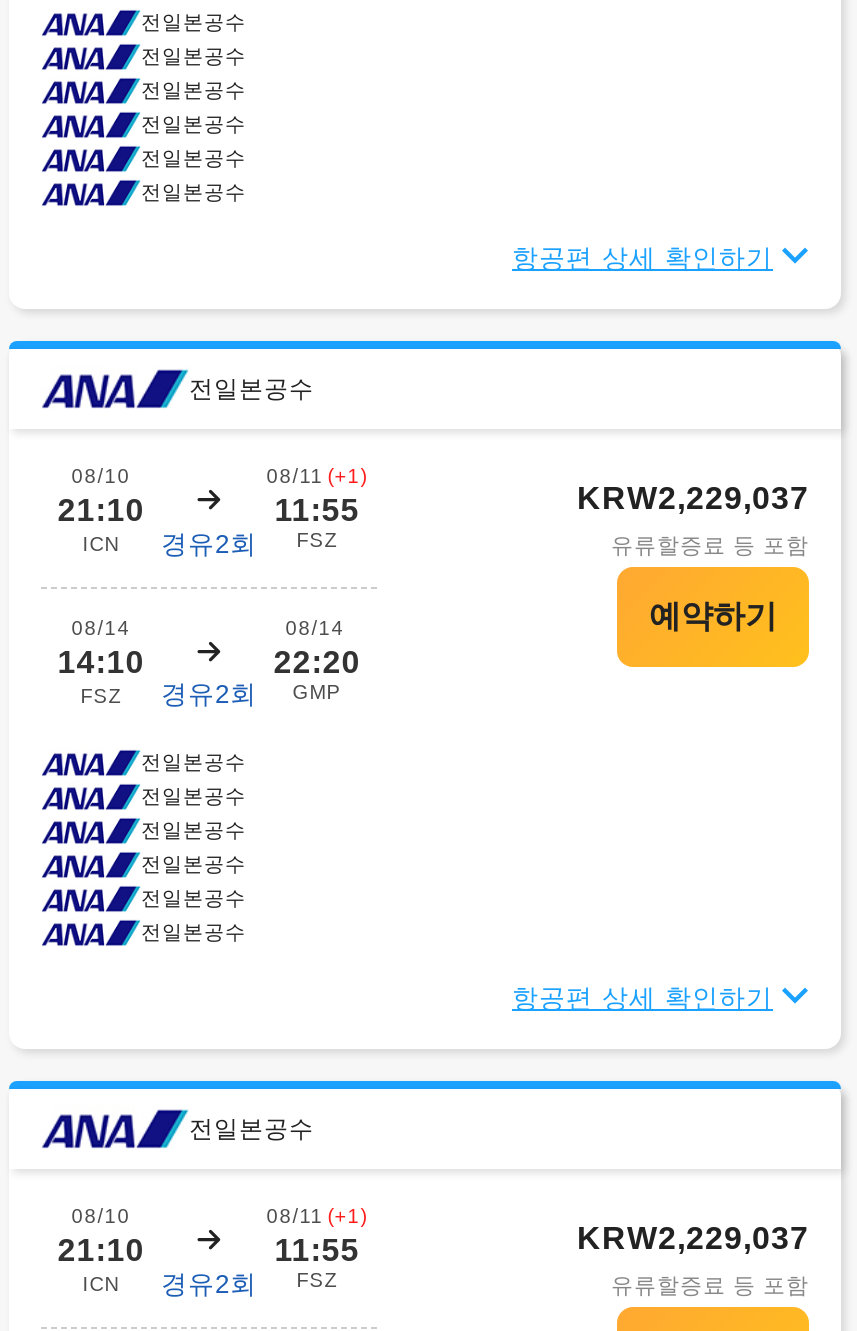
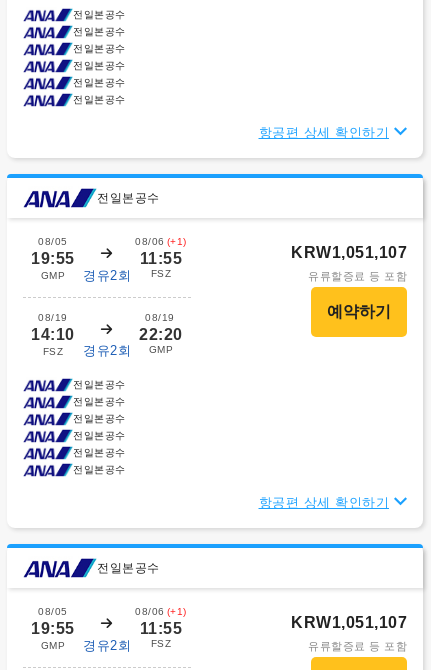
[57,465,145,555] 08/10 | 21:10 | ICN -> [31,236,75,281] 08/05 | 19:55 | GMP
[267,465,367,487] 08/11 (+1) -> [135,236,187,247] 08/06 (+1)
[577,481,809,515] KRW2,229,037 -> [291,244,407,261] KRW1,051,107
[71,616,131,638] 08/14 -> [38,311,68,322] 08/19
[285,616,345,638] 08/14 -> [145,311,175,322] 08/19
[57,1205,145,1295] 08/10 | 21:10 | ICN -> [31,606,75,651] 08/05 | 19:55 | GMP
[267,1205,367,1227] 08/11 (+1) -> [135,606,187,617] 08/06 (+1)
[577,1221,809,1255] KRW2,229,037 -> [291,614,407,631] KRW1,051,107

